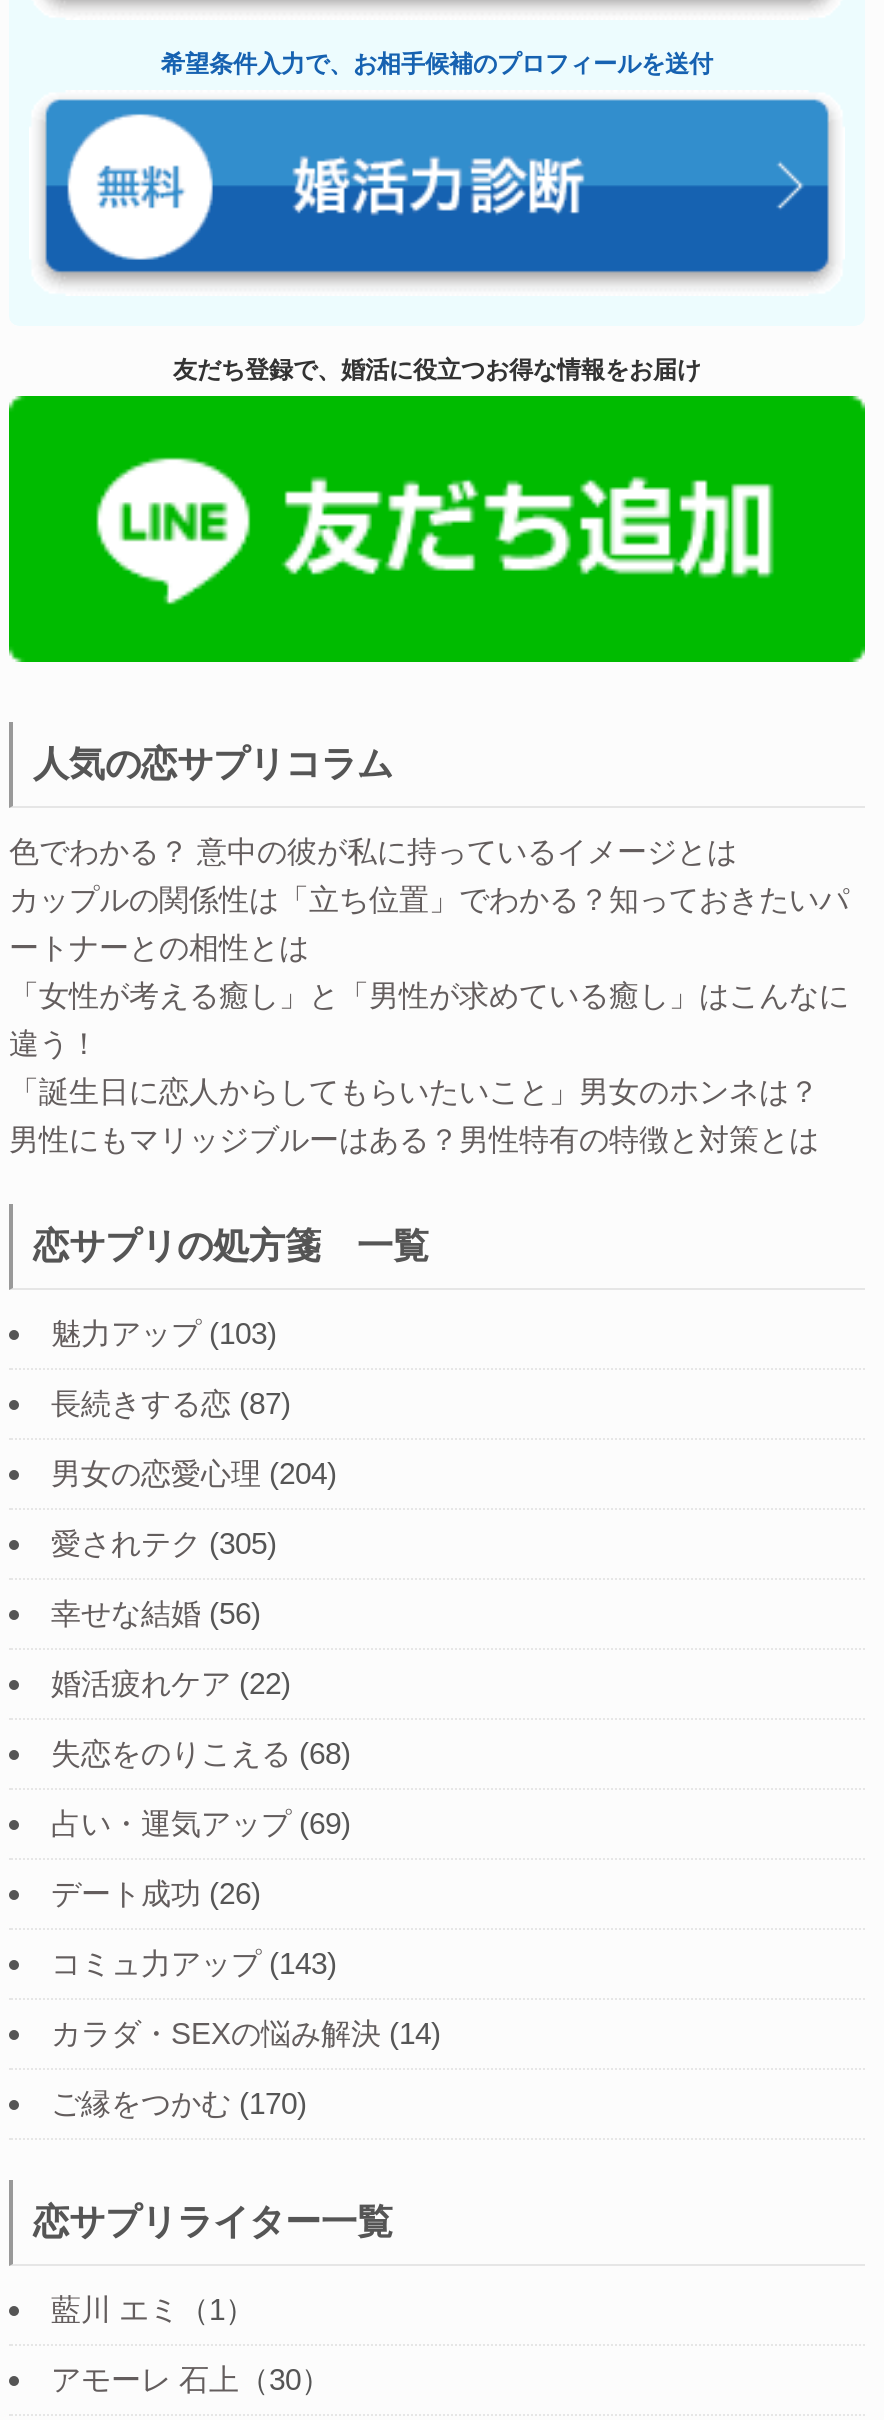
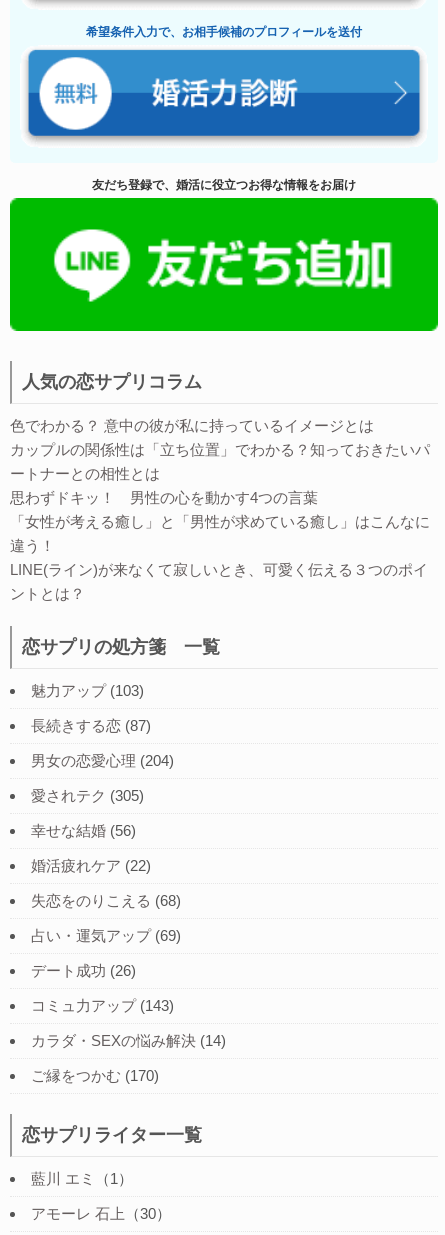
none -> [10,488,318,505] 思わずドキッ！ 男性の心を動かす4つの言葉
[9,1073,819,1155] 「誕生日に恋人からしてもらいたいこと」男女のホンネは？ | 男性にもマリッジブルーはある？男性特有の特徴と対策とは -> [10,560,428,601] LINE(ライン)が来なくて寂しいとき、可愛く伝える３つのポイ | ントとは？

